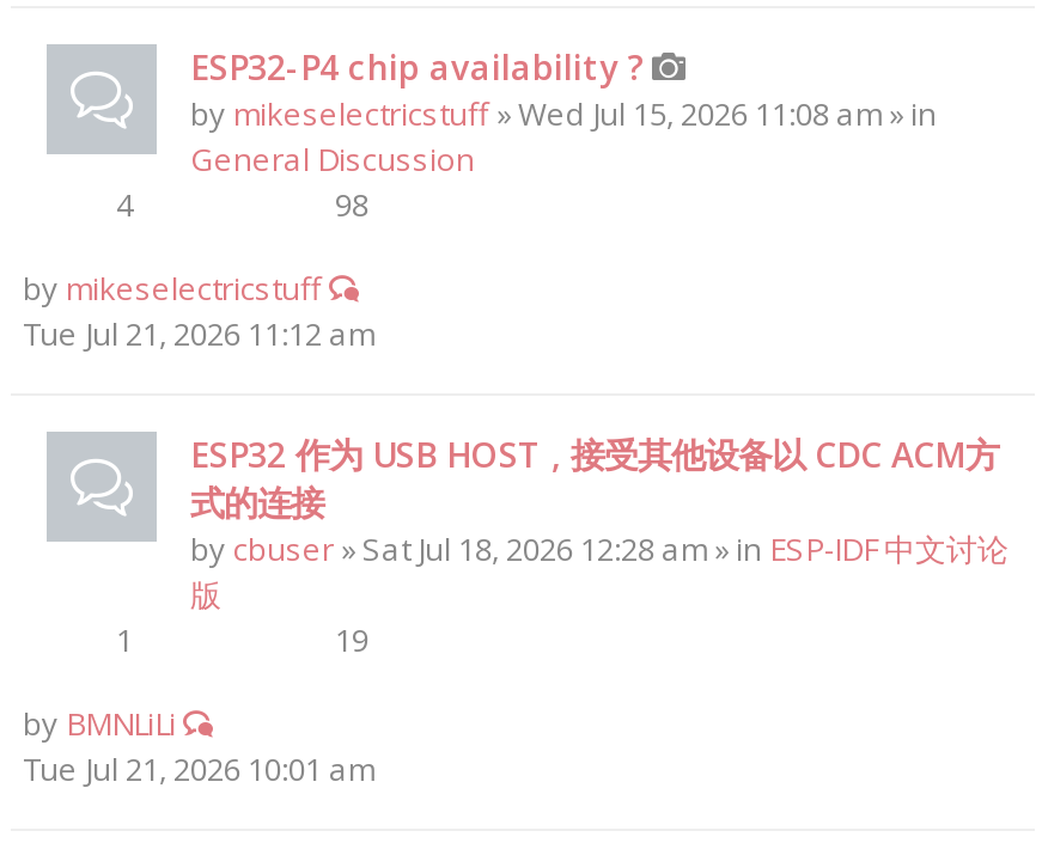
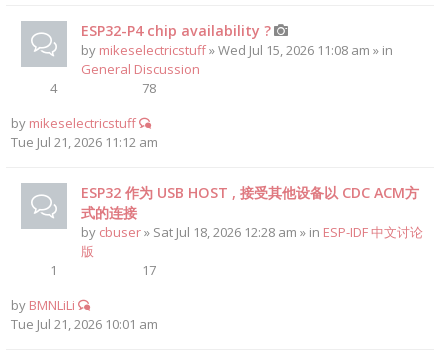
[335,183,368,226] 98 -> [141,79,155,97] 78
[335,618,368,661] 19 -> [141,261,155,279] 17

